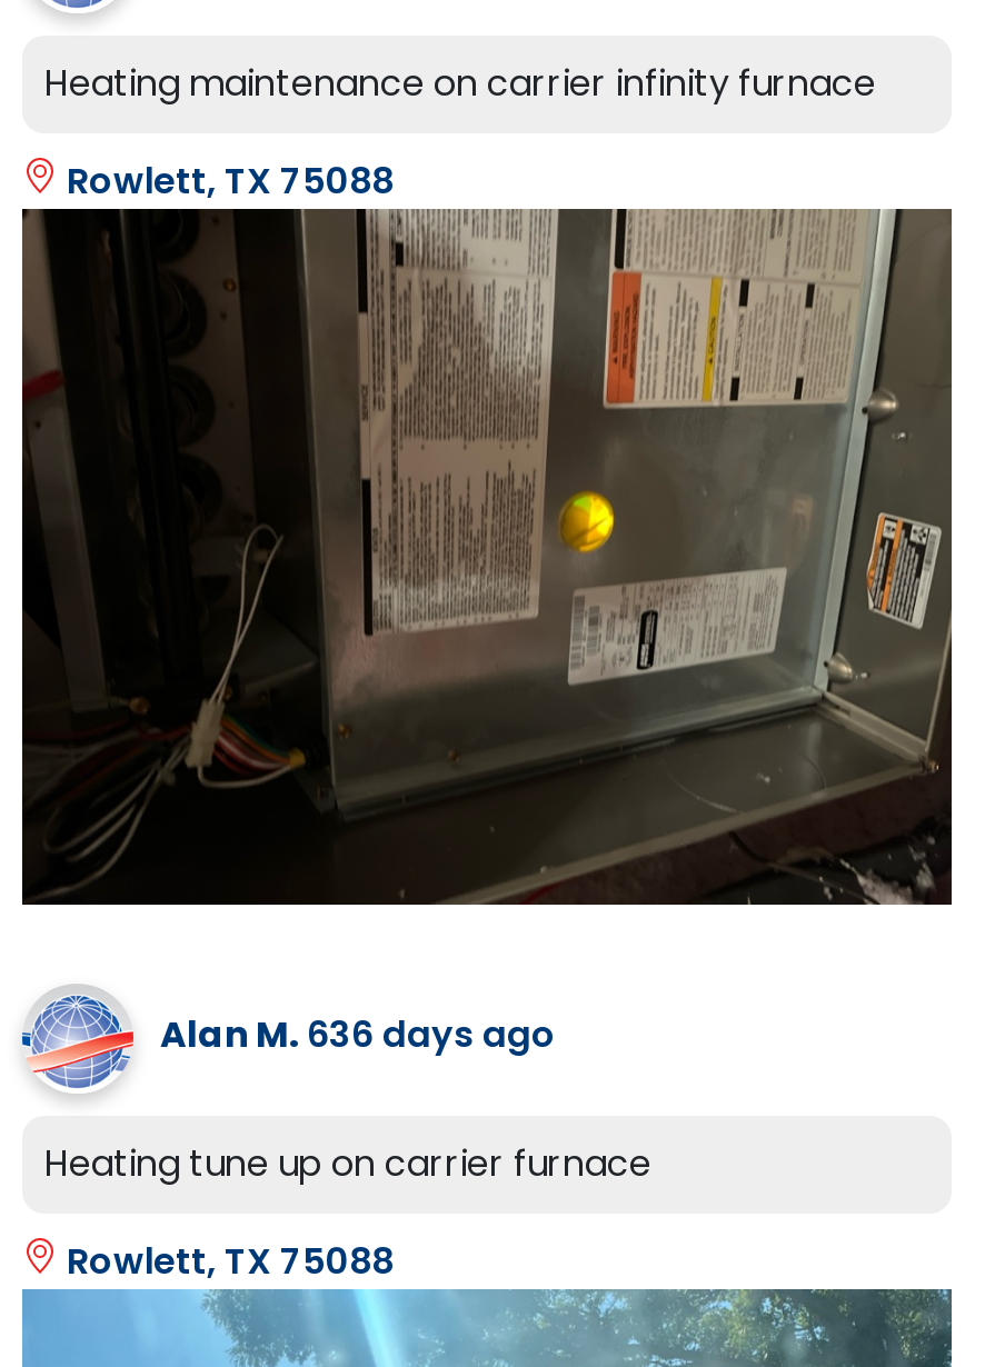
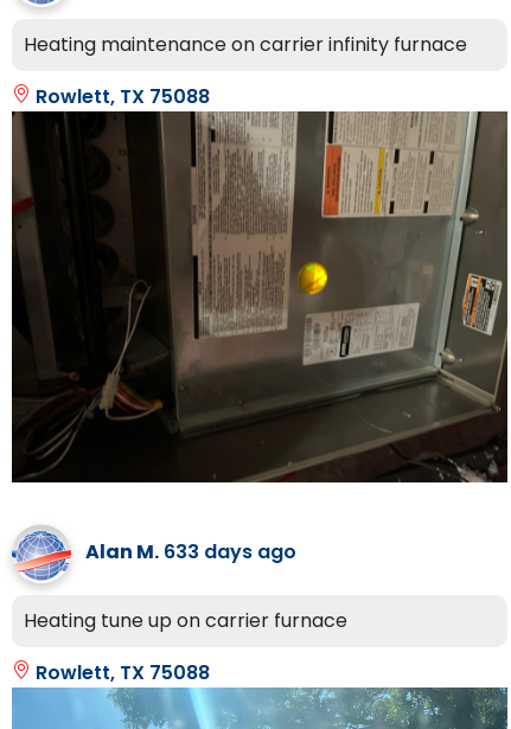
[160,1010,556,1061] Alan M. 636 days ago -> [85,538,296,566] Alan M. 633 days ago

